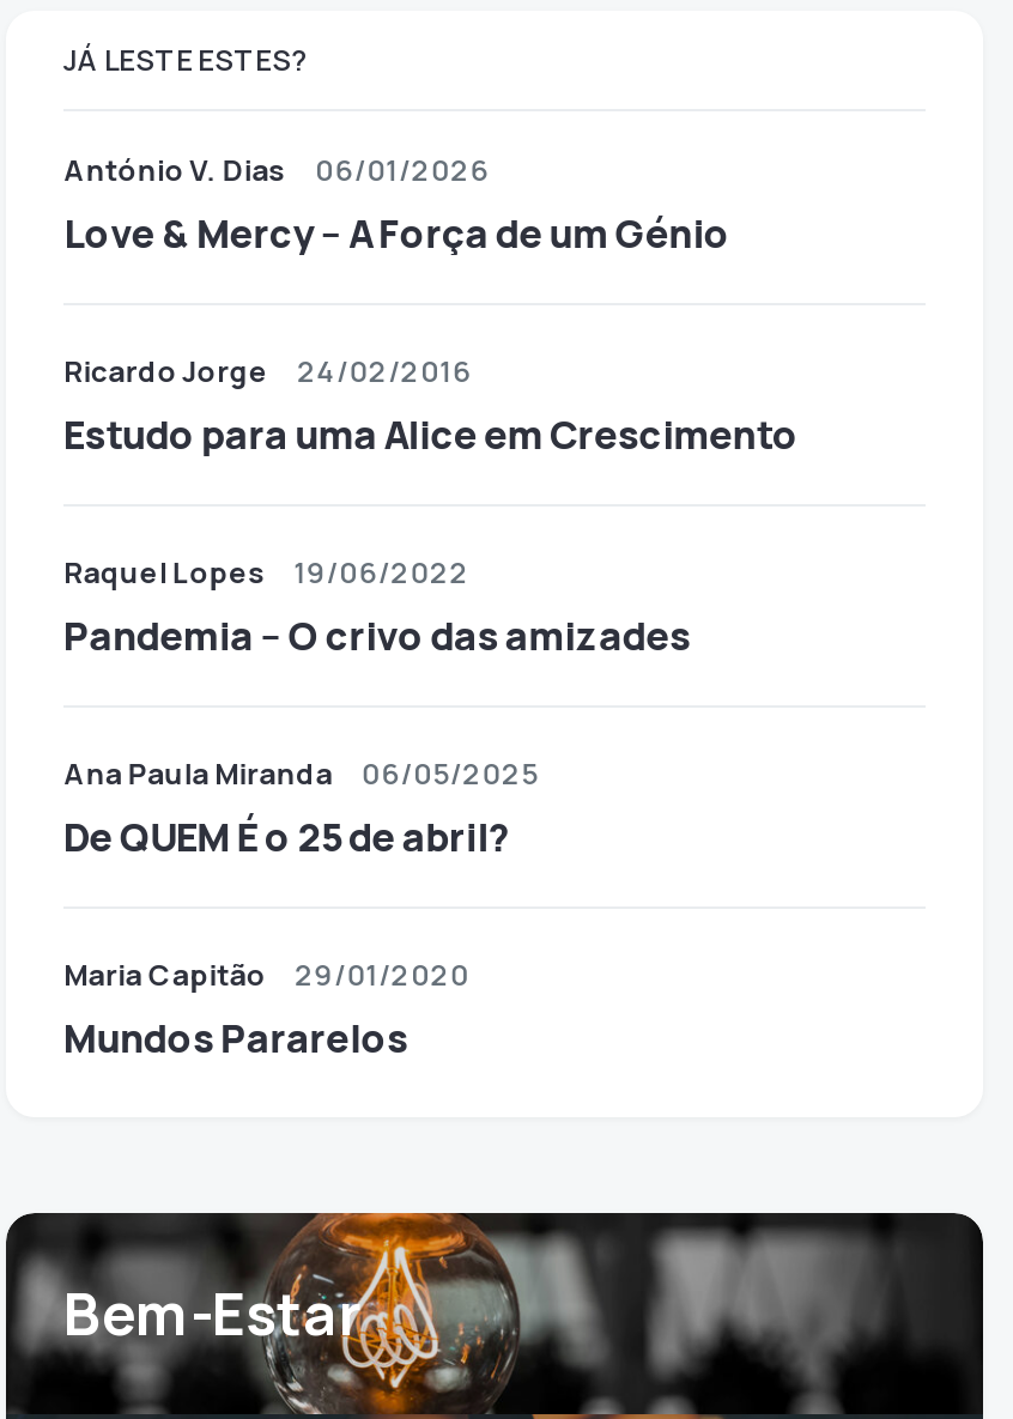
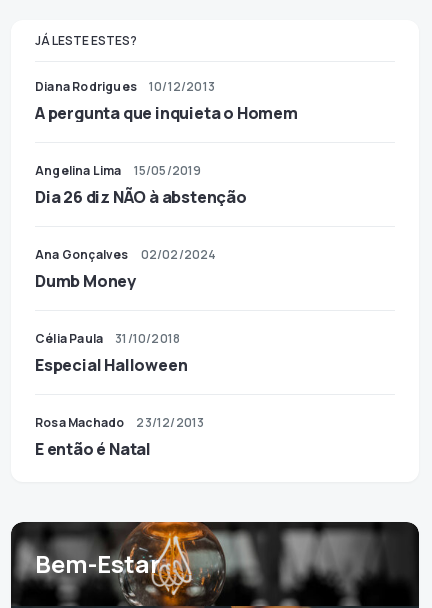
[63,150,730,260] António V. Dias | 06/01/2026 | Love & Mercy – A Força de um Génio -> [35,78,298,124] Diana Rodrigues | 10/12/2013 | A pergunta que inquieta o Homem
[63,351,798,461] Ricardo Jorge | 24/02/2016 | Estudo para uma Alice em Crescimento -> [35,162,247,208] Angelina Lima | 15/05/2019 | Dia 26 diz NÃO à abstenção
[63,552,690,662] Raquel Lopes | 19/06/2022 | Pandemia – O crivo das amizades -> [35,246,217,292] Ana Gonçalves | 02/02/2024 | Dumb Money
[63,753,539,863] Ana Paula Miranda | 06/05/2025 | De QUEM É o 25 de abril? -> [35,330,187,376] Célia Paula | 31/10/2018 | Especial Halloween
[63,954,470,1065] Maria Capitão | 29/01/2020 | Mundos Pararelos -> [35,414,204,460] Rosa Machado | 23/12/2013 | E então é Natal

